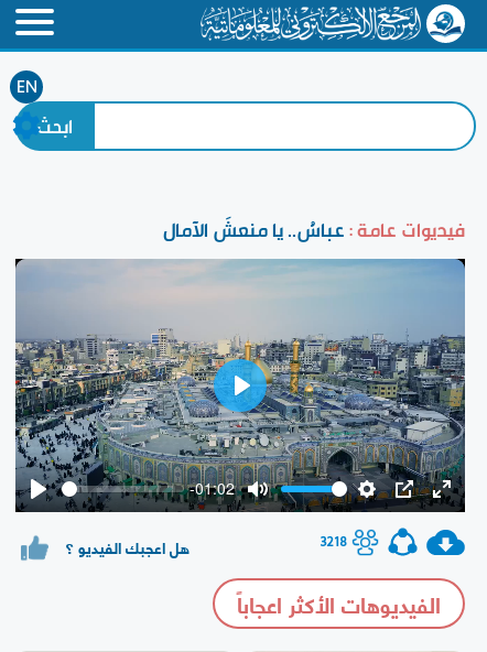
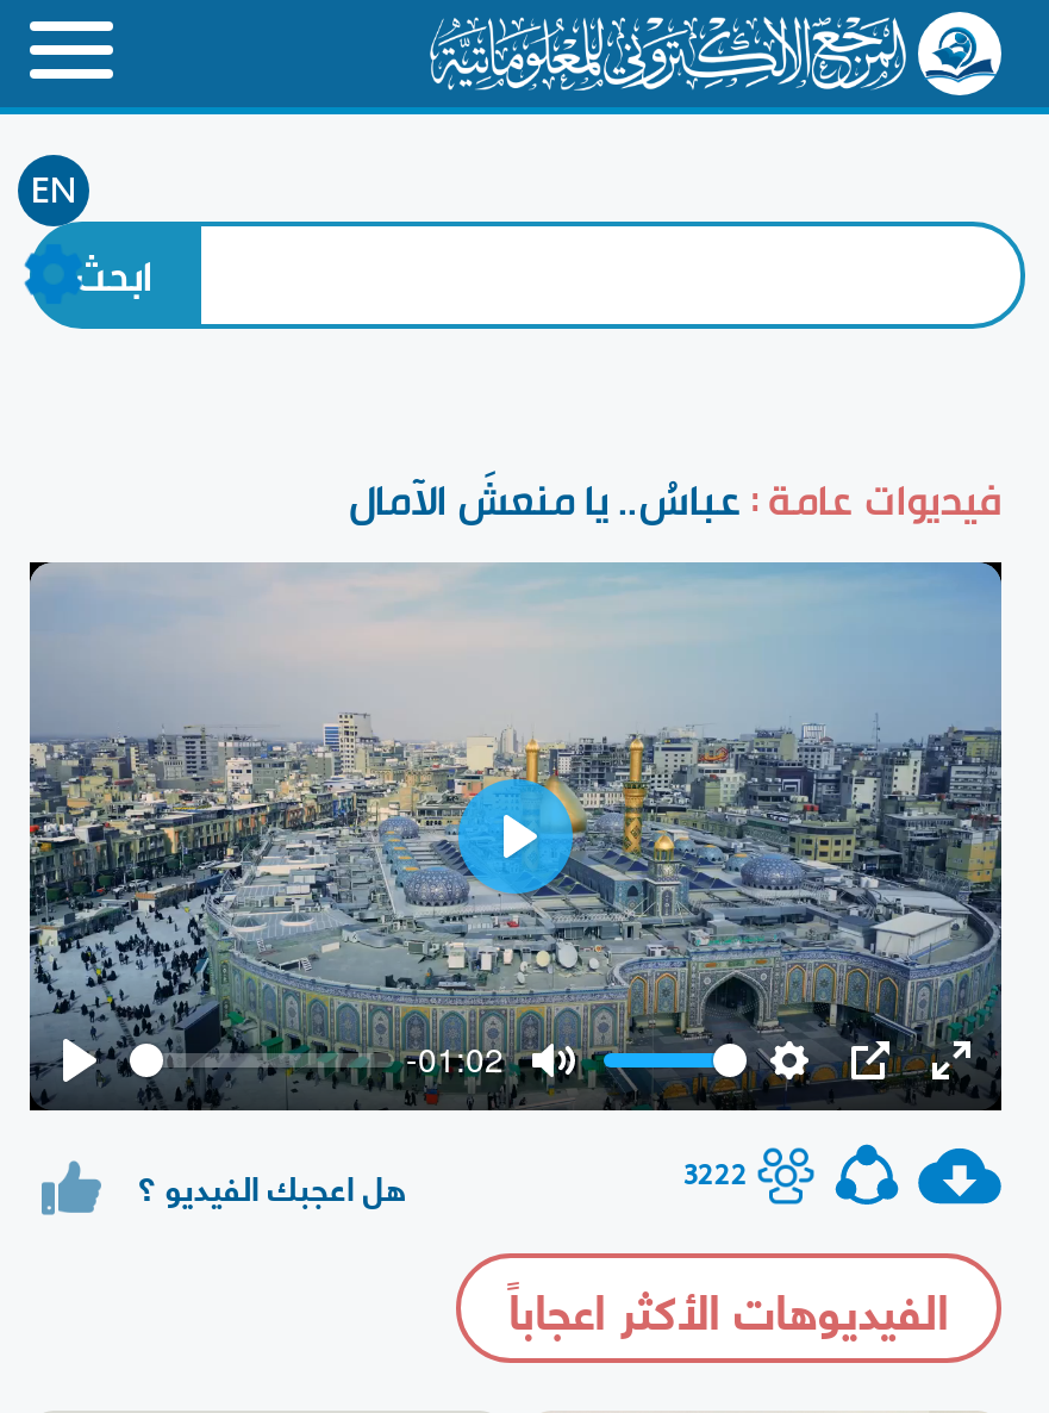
[320,526,347,555] 3218 -> [682,1141,747,1203] 3222

